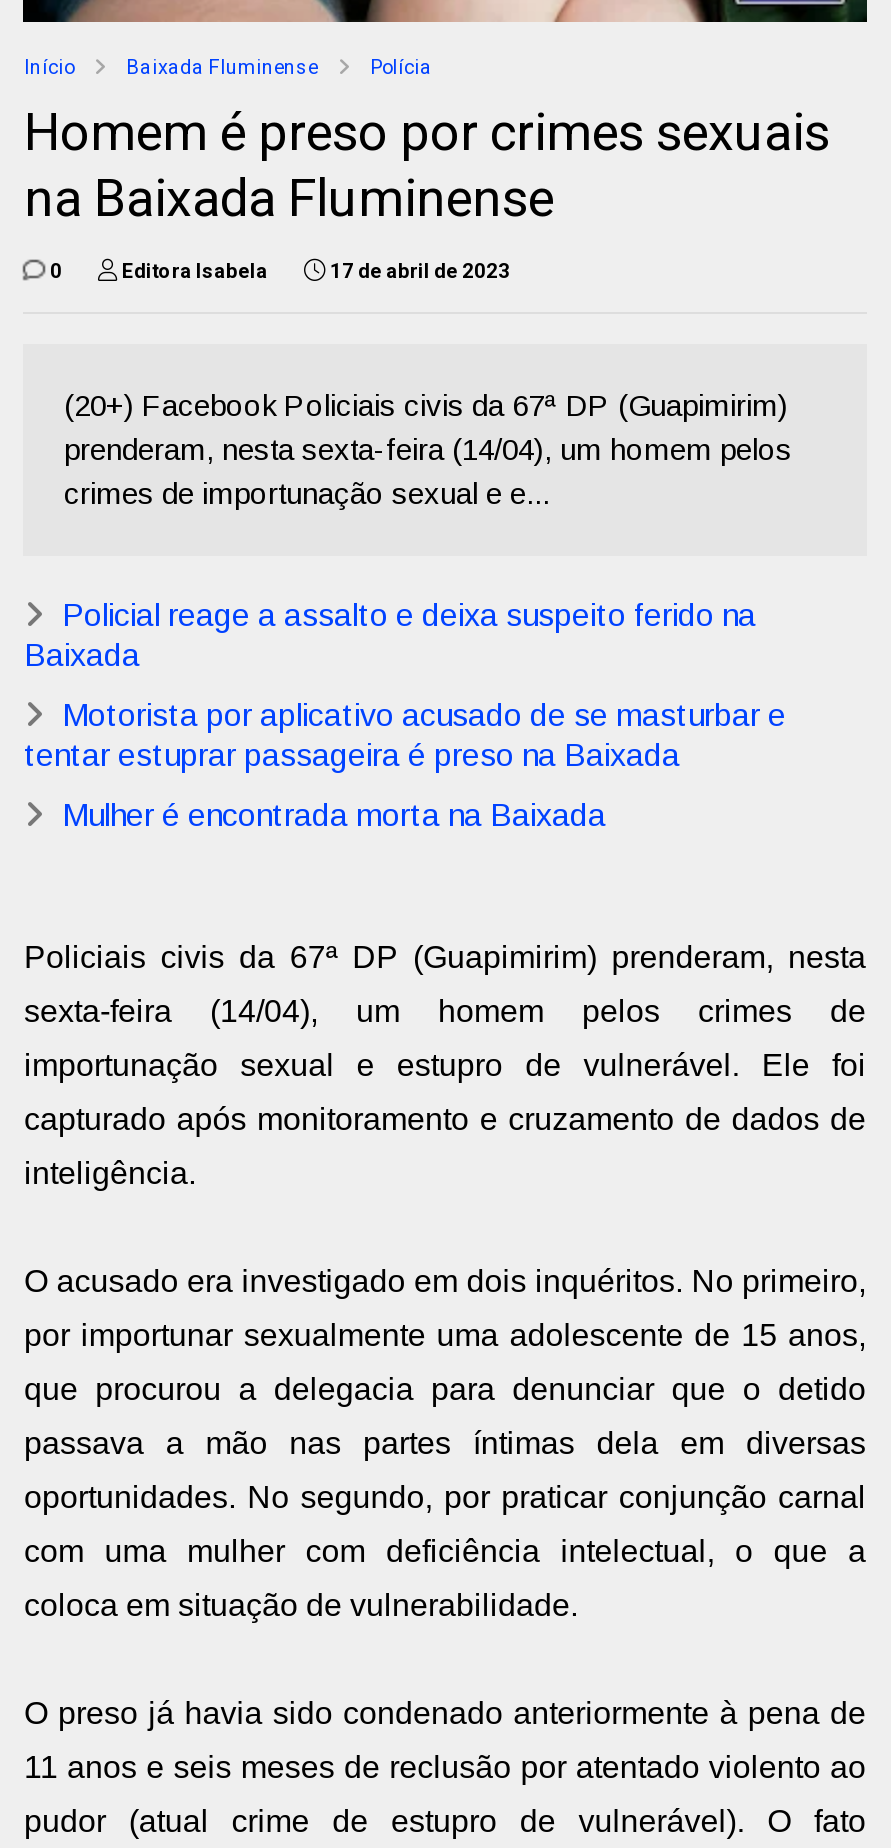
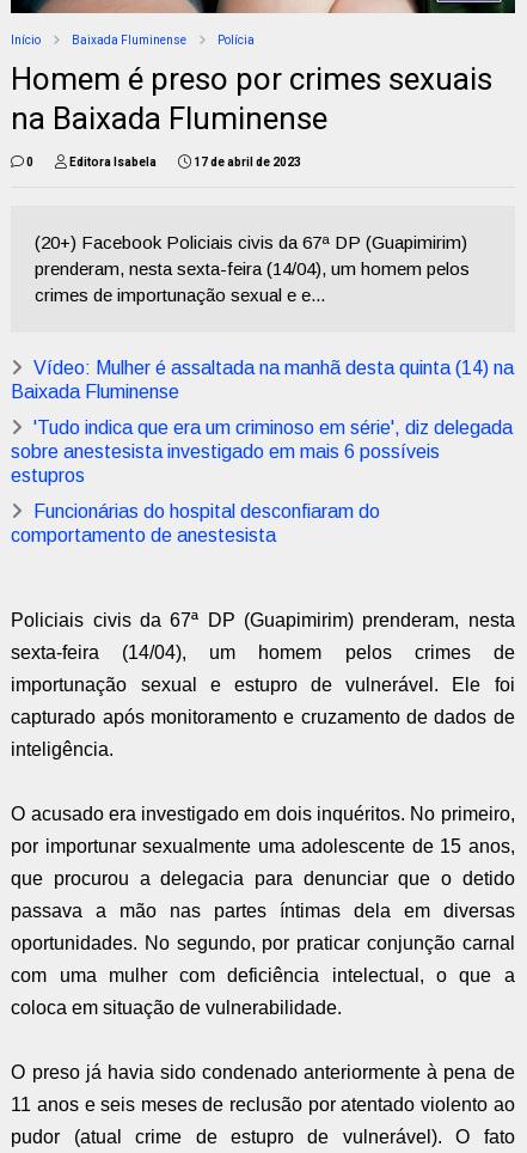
[24,598,756,672] Policial reage a assalto e deixa suspeito ferido na | Baixada -> [11,358,514,402] Vídeo: Mulher é assaltada na manhã desta quinta (14) na | Baixada Fluminense
[24,698,786,772] Motorista por aplicativo acusado de se masturbar e | tentar estuprar passageira é preso na Baixada -> [11,418,513,486] 'Tudo indica que era um criminoso em série', diz delegada | sobre anestesista investigado em mais 6 possíveis | estupros
[62,798,606,832] Mulher é encontrada morta na Baixada -> [11,501,380,546] Funcionárias do hospital desconfiaram do | comportamento de anestesista

